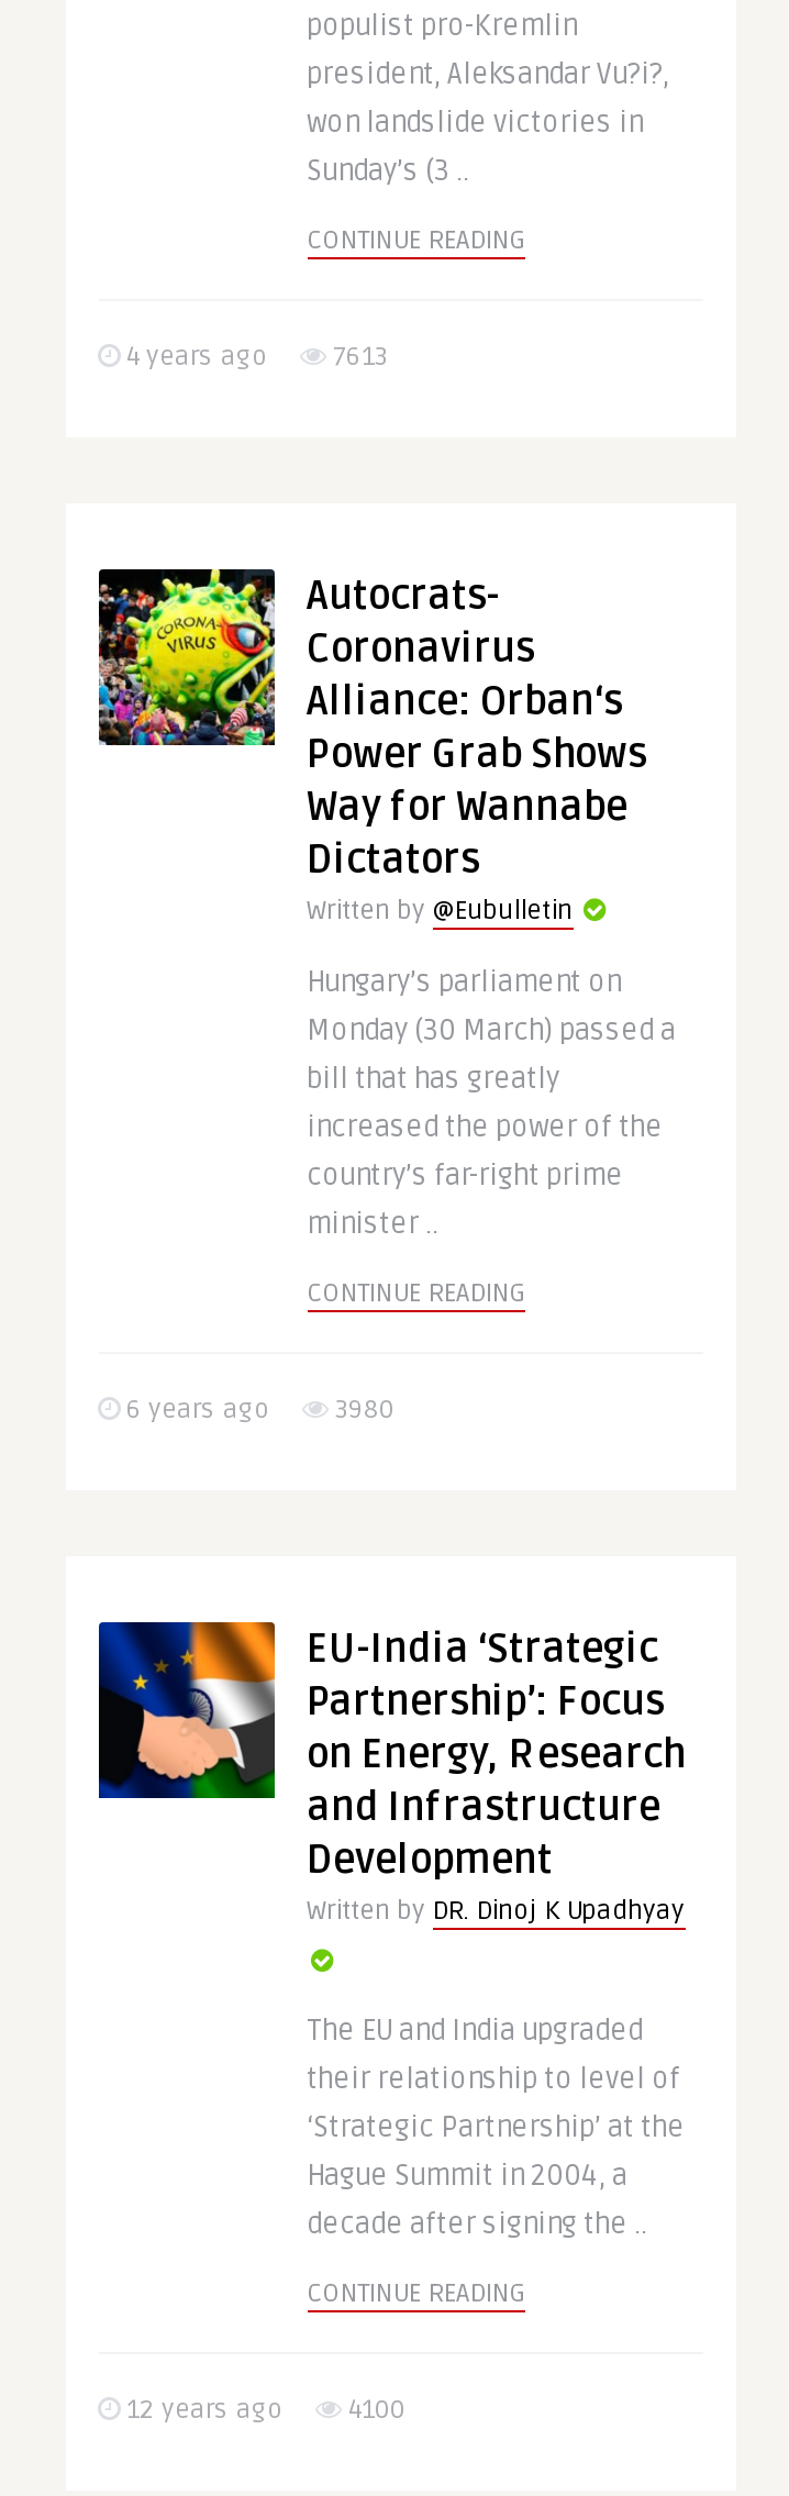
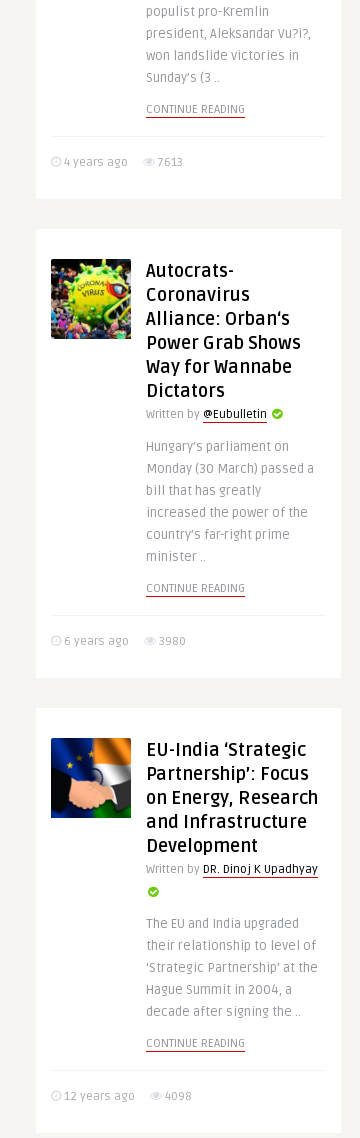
[120,2394,405,2427] 12 years ago 4100 -> [60,1089,191,1104] 12 years ago 4098

